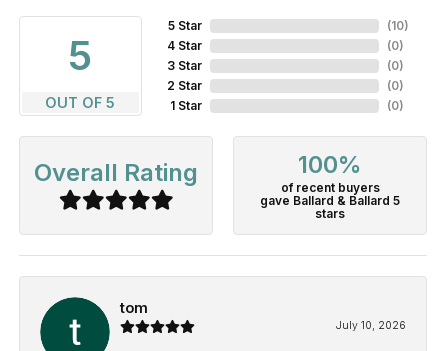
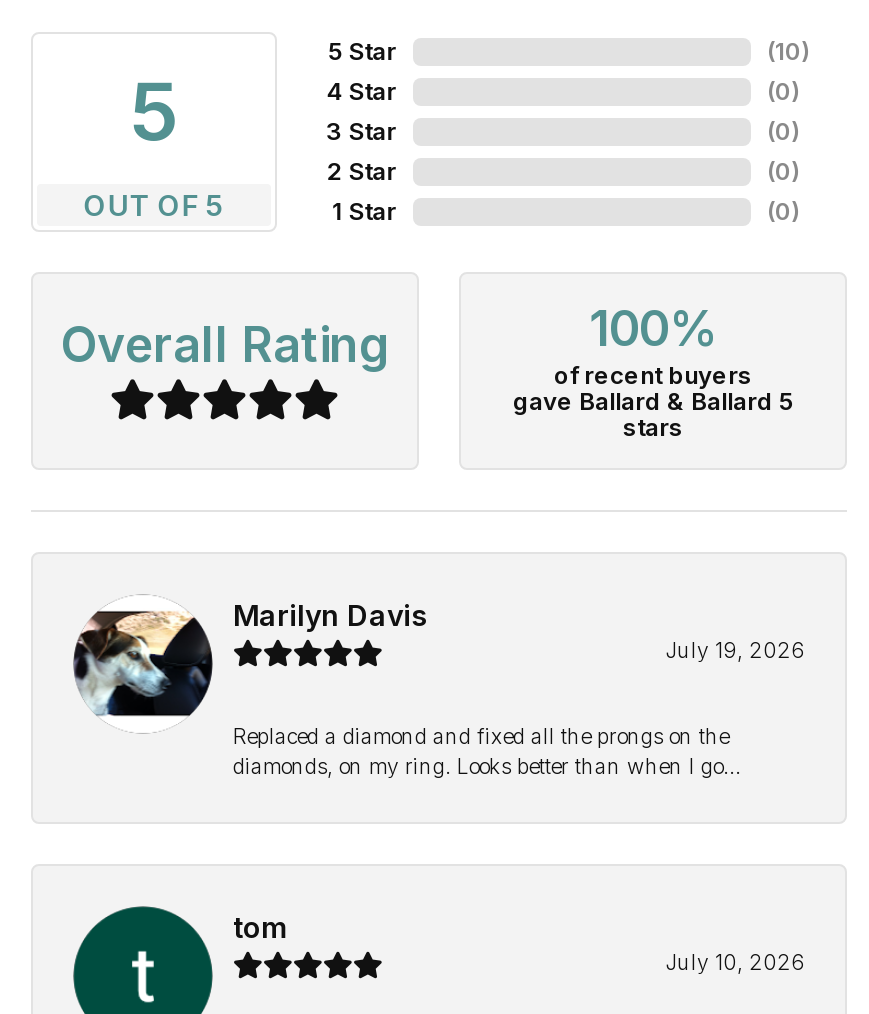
none -> [73,598,805,780] [image] | Marilyn Davis | July 19, 2026 | Replaced a diamond and fixed all the prongs on the | diamonds, on my ring. Looks better than when I go...

